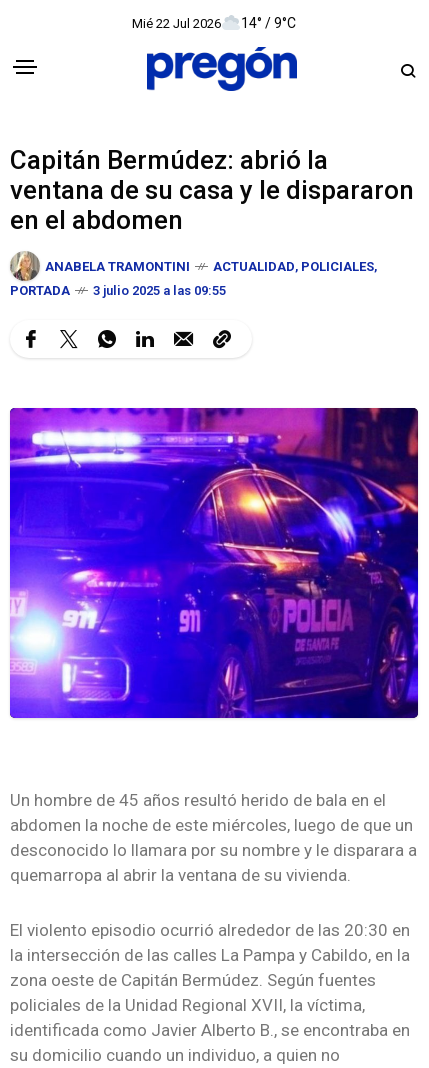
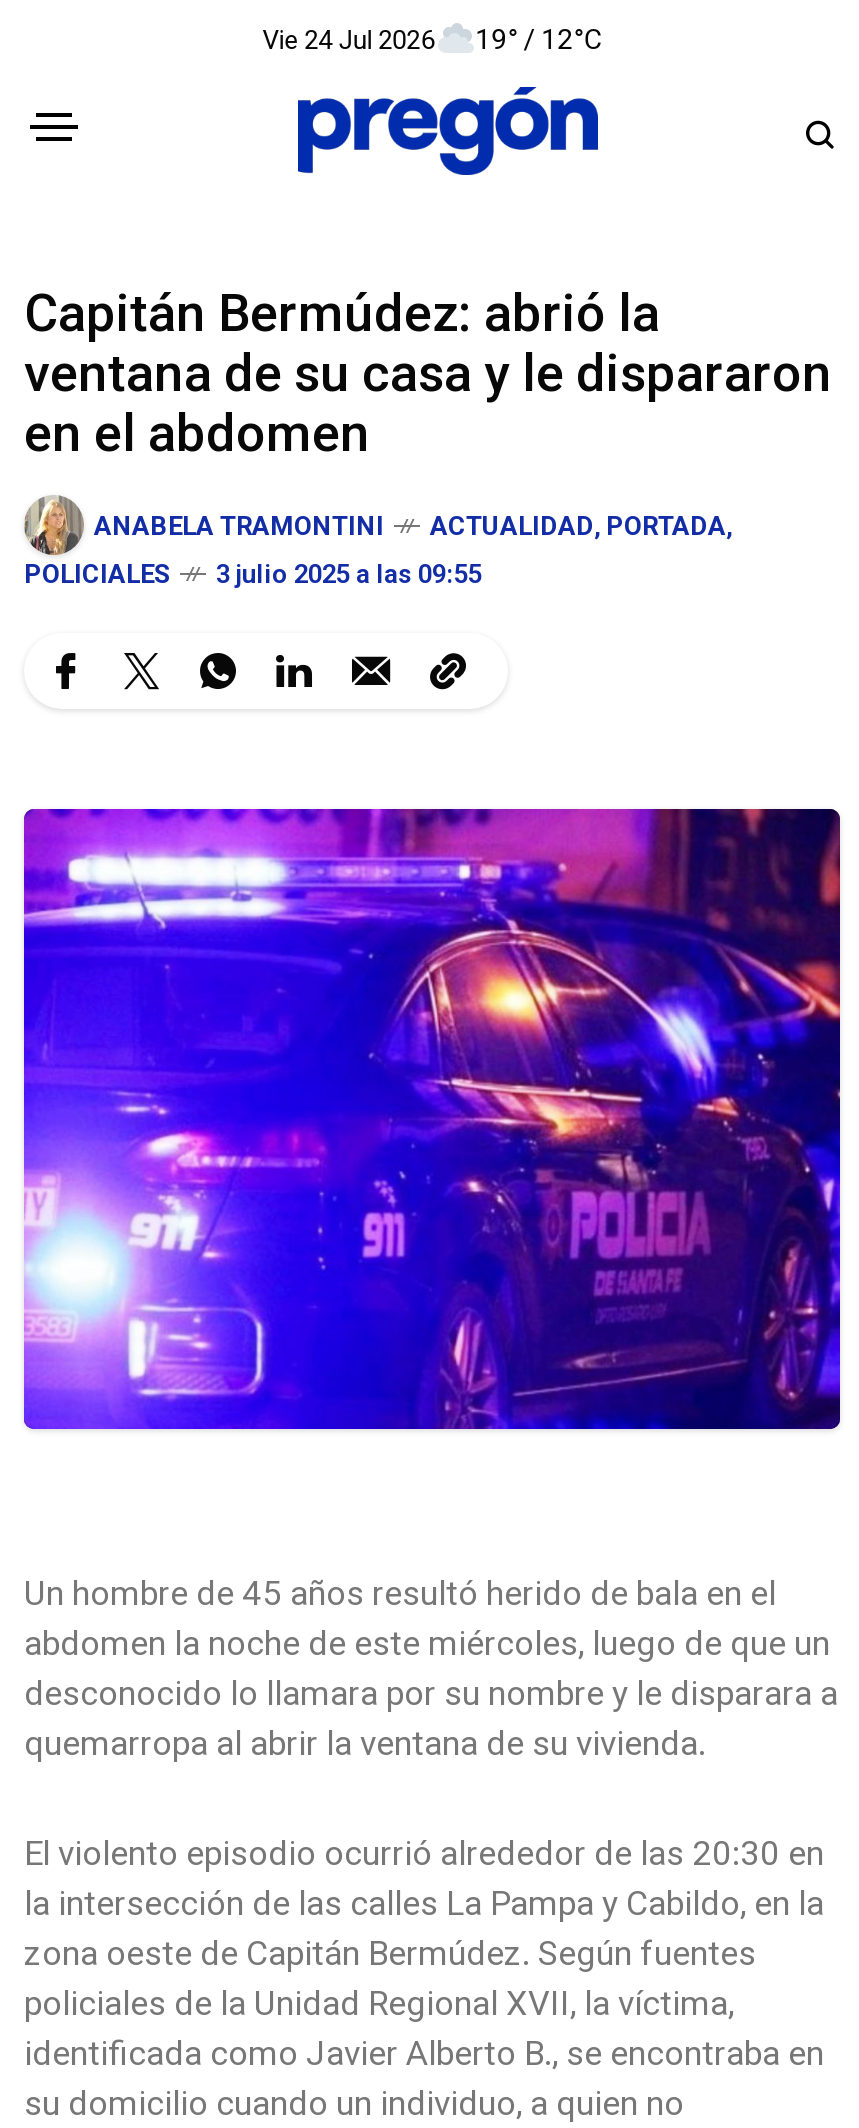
[132,15,296,31] Mié 22 Jul 2026 | 14° / 9°C -> [262,23,602,55] Vie 24 Jul 2026 | 19° / 12°C
[213,258,380,273] ACTUALIDAD, POLICIALES, -> [430,510,738,540] ACTUALIDAD, PORTADA,
[10,283,70,298] PORTADA -> [24,559,170,589] POLICIALES

